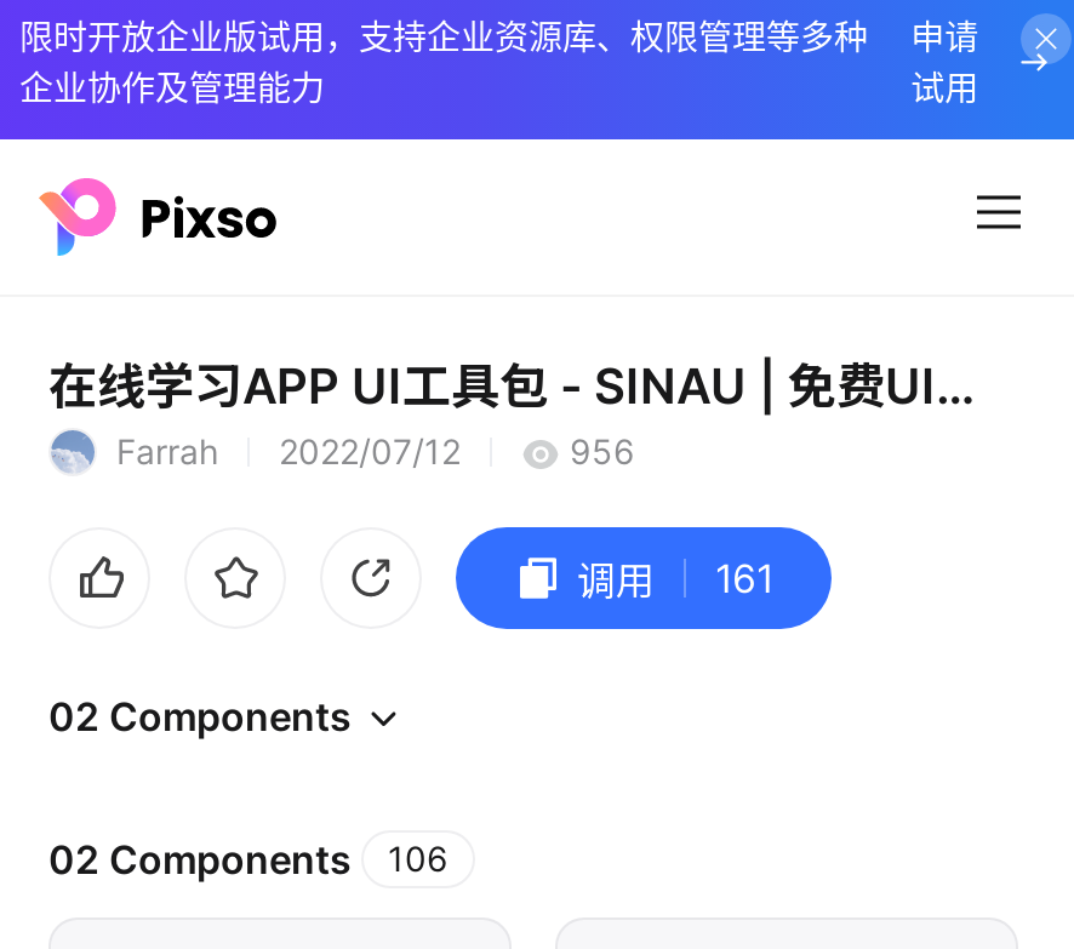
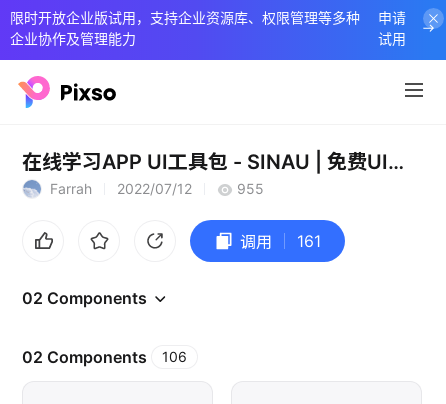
[570,430,635,471] 956 -> [237,180,264,197] 955

